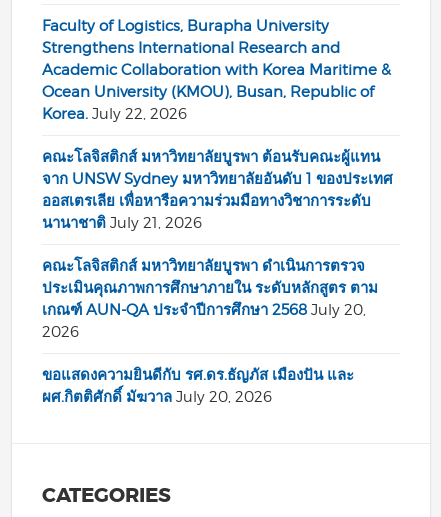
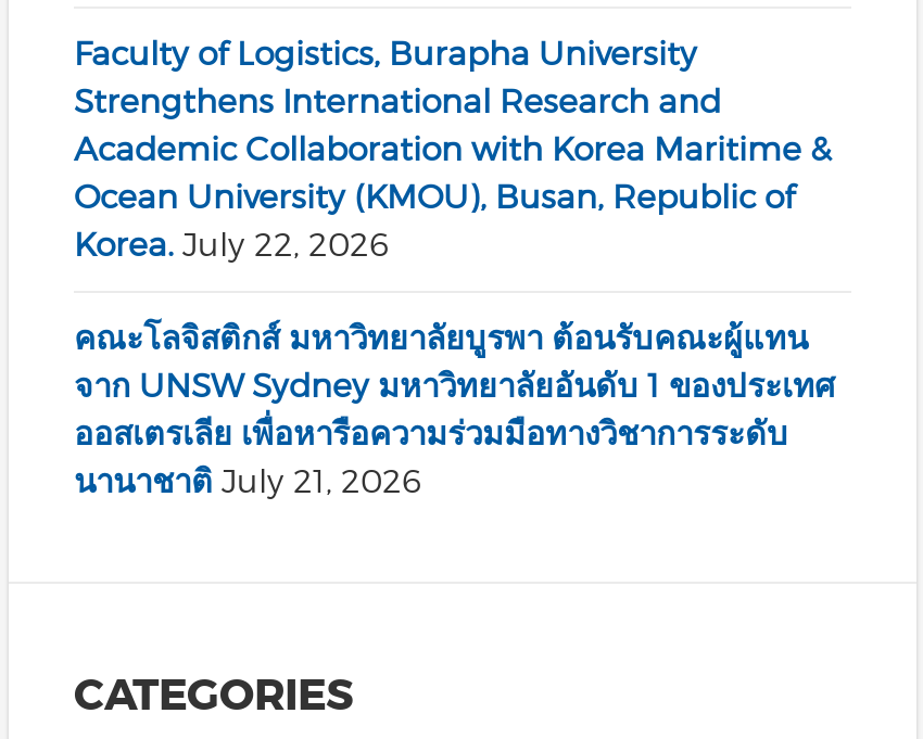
[42,257,378,406] คณะโลจิสติกส์ มหาวิทยาลัยบูรพา ดำเนินการตรวจ | ประเมินคุณภาพการศึกษาภายใน ระดับหลักสูตร ตาม | เกณฑ์ AUN-QA ประจำปีการศึกษา 2568 July 20, | 2026 | ขอแสดงความยินดีกับ รศ.ดร.ธัญภัส เมืองปัน และ | ผศ.กิตติศักดิ์ มัฆวาล July 20, 2026 -> none

